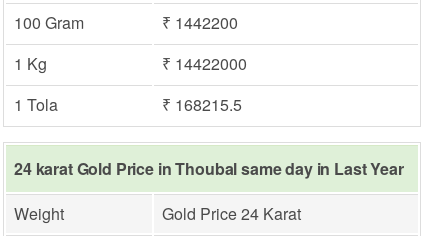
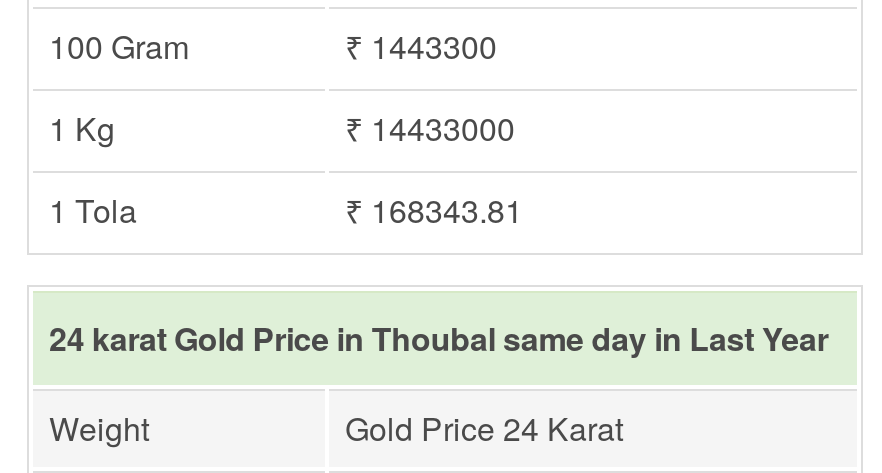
[162,11,238,34] ₹ 1442200 -> [345,23,497,69] ₹ 1443300
[162,52,247,75] ₹ 14422000 -> [345,105,515,151] ₹ 14433000
[162,93,242,116] ₹ 168215.5 -> [345,187,523,233] ₹ 168343.81

